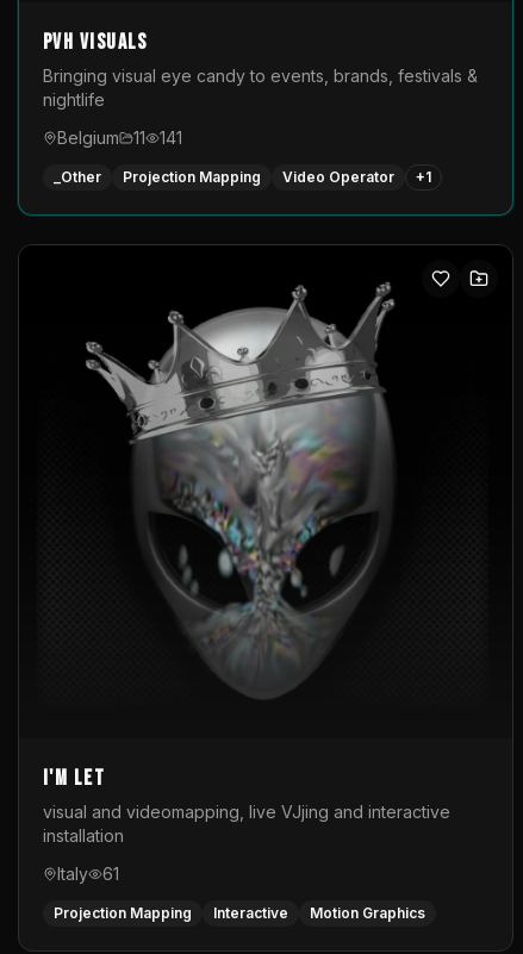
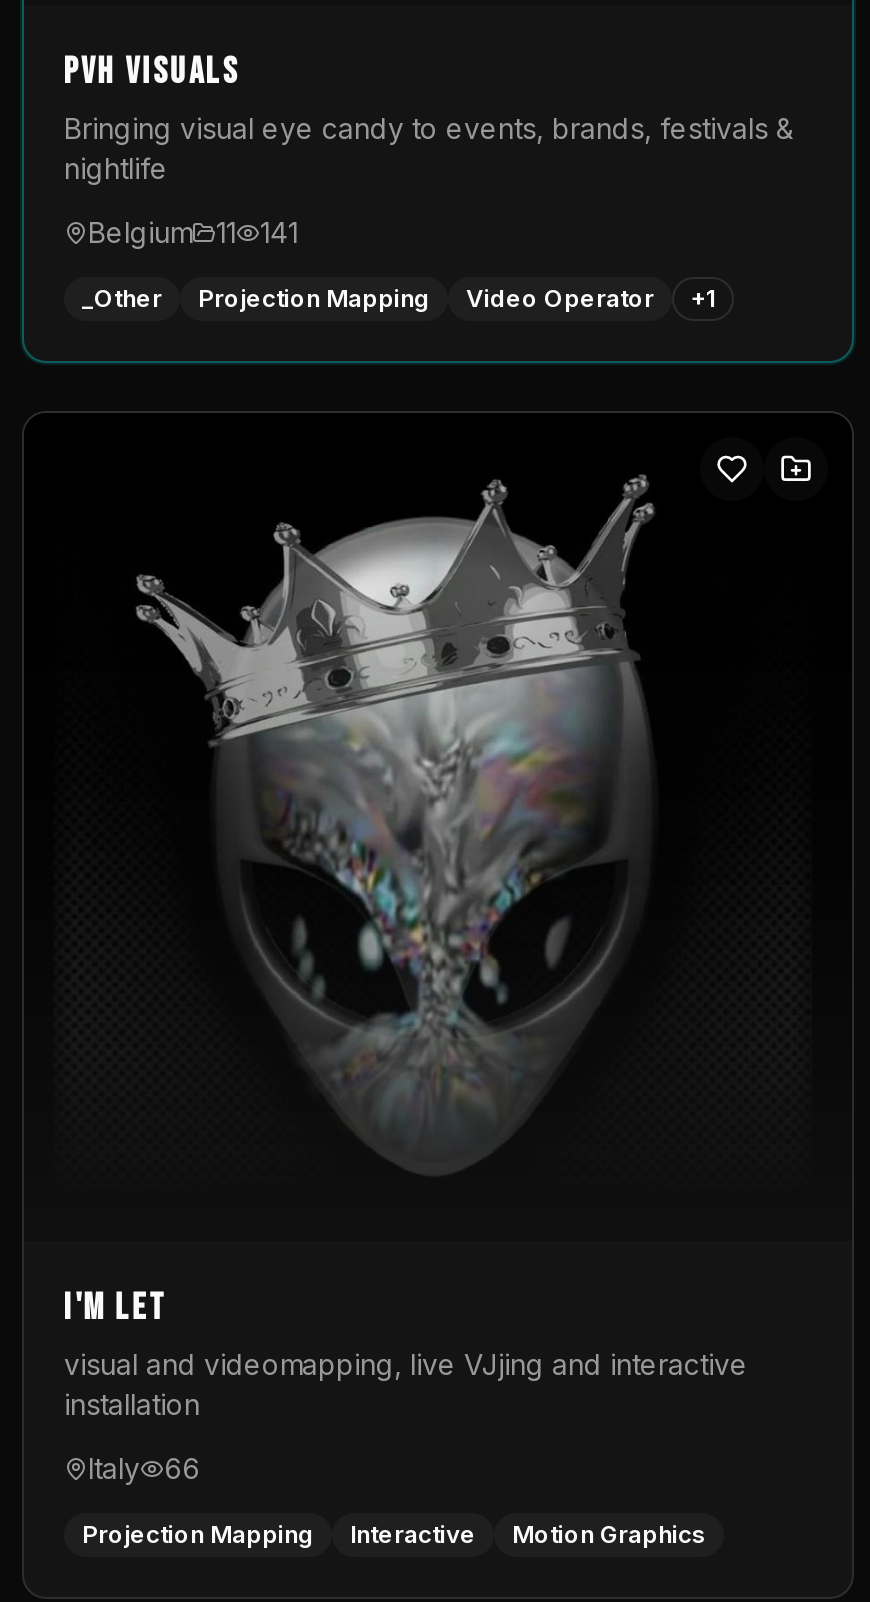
[57,863,119,884] Italy 61 -> [88,1451,200,1485] Italy 66

